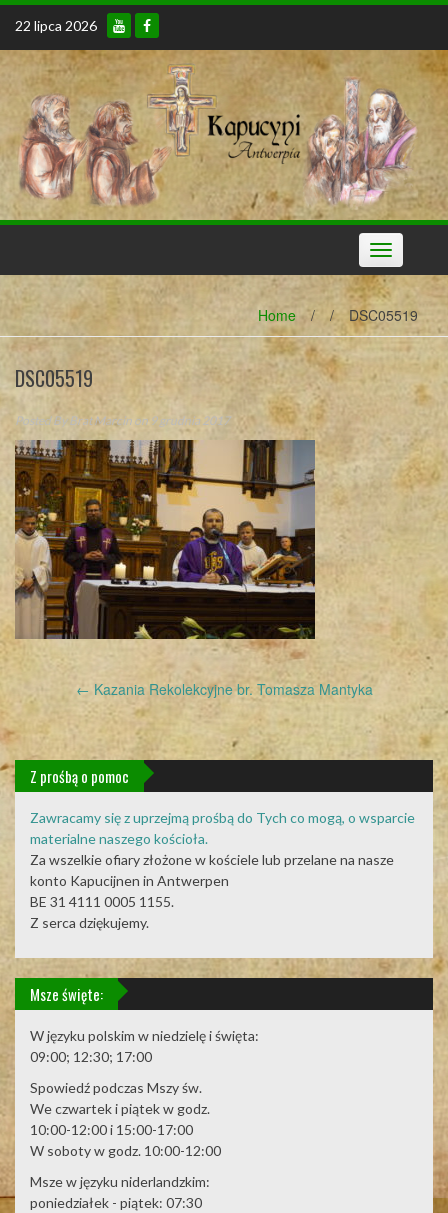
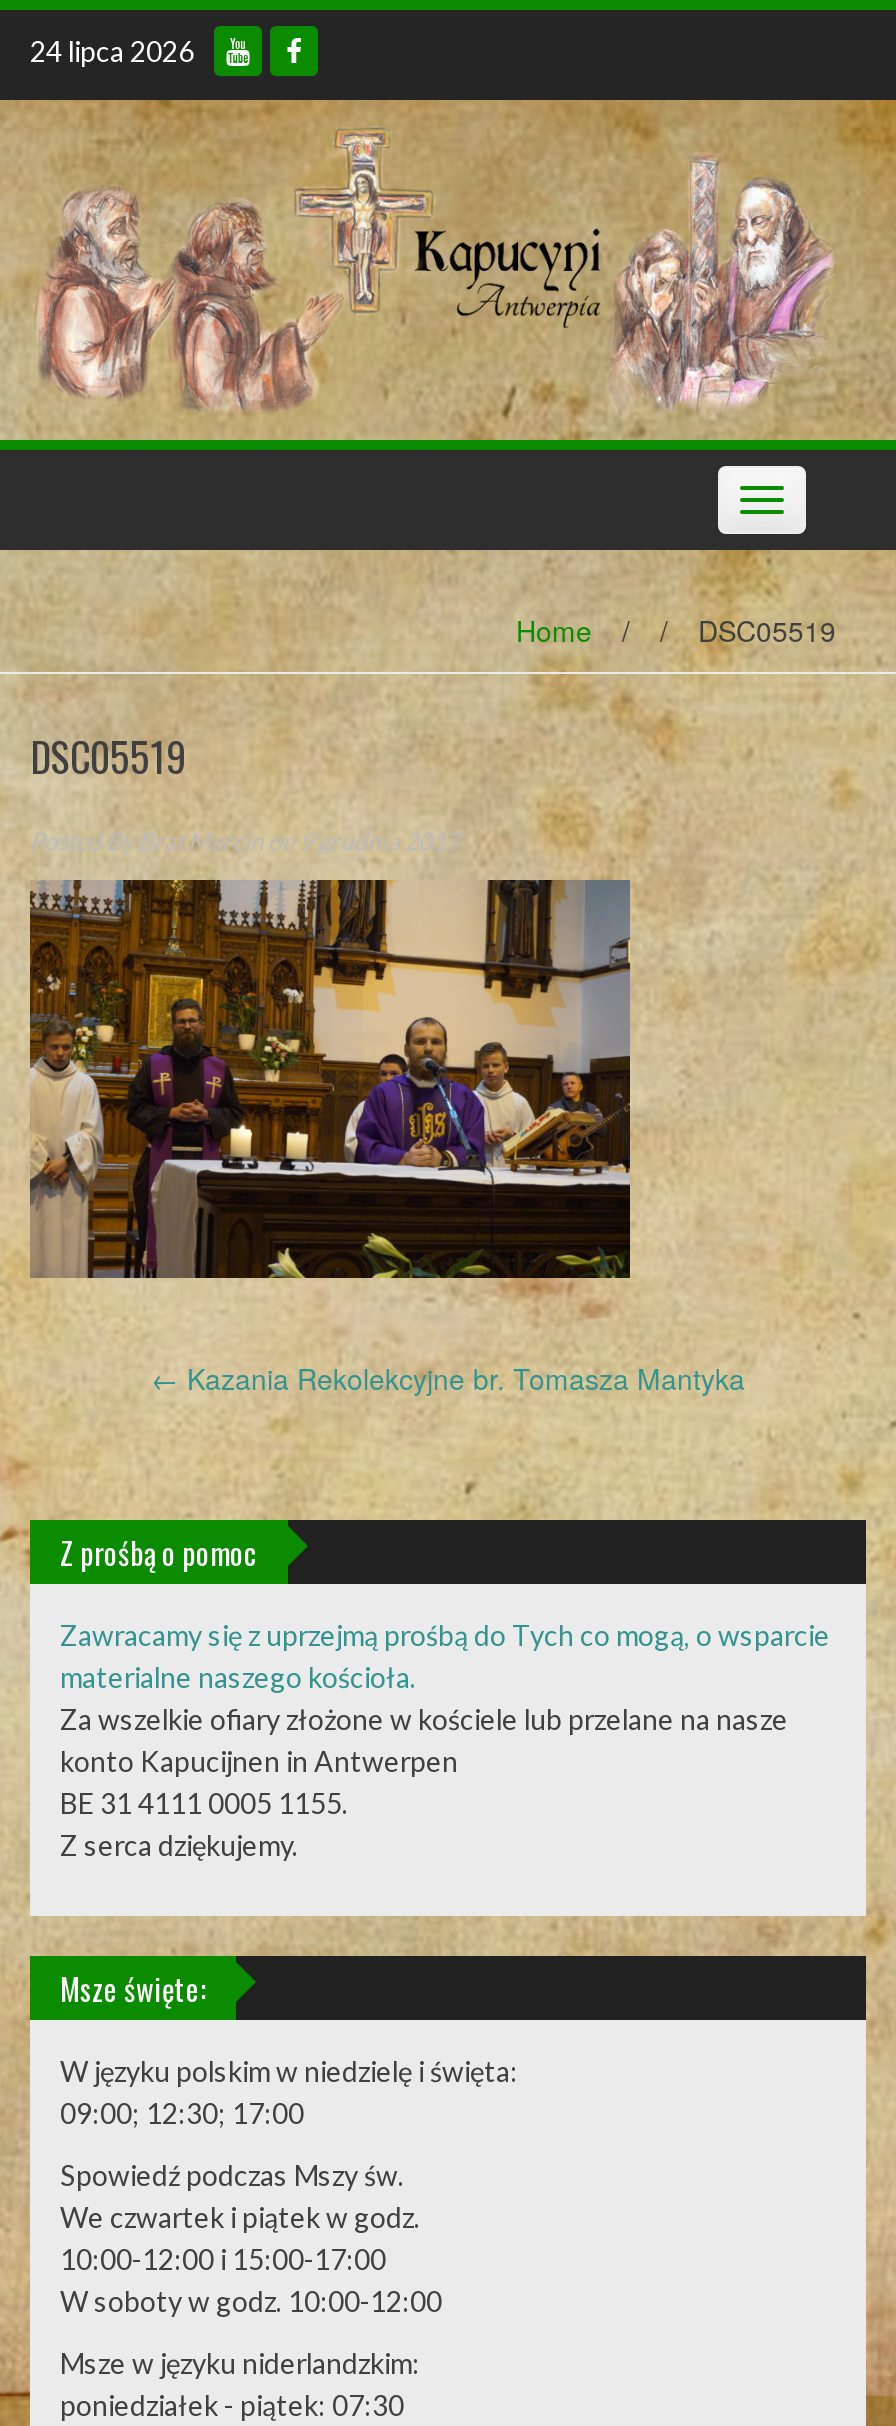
[15,17,97,34] 22 lipca 2026 -> [30,34,194,68] 24 lipca 2026

